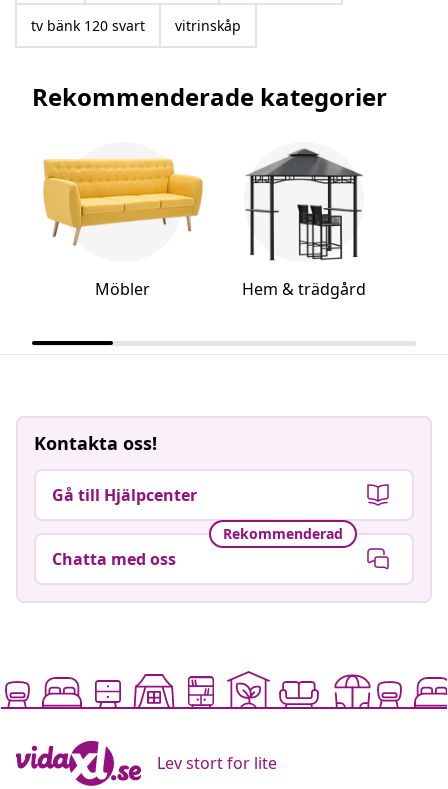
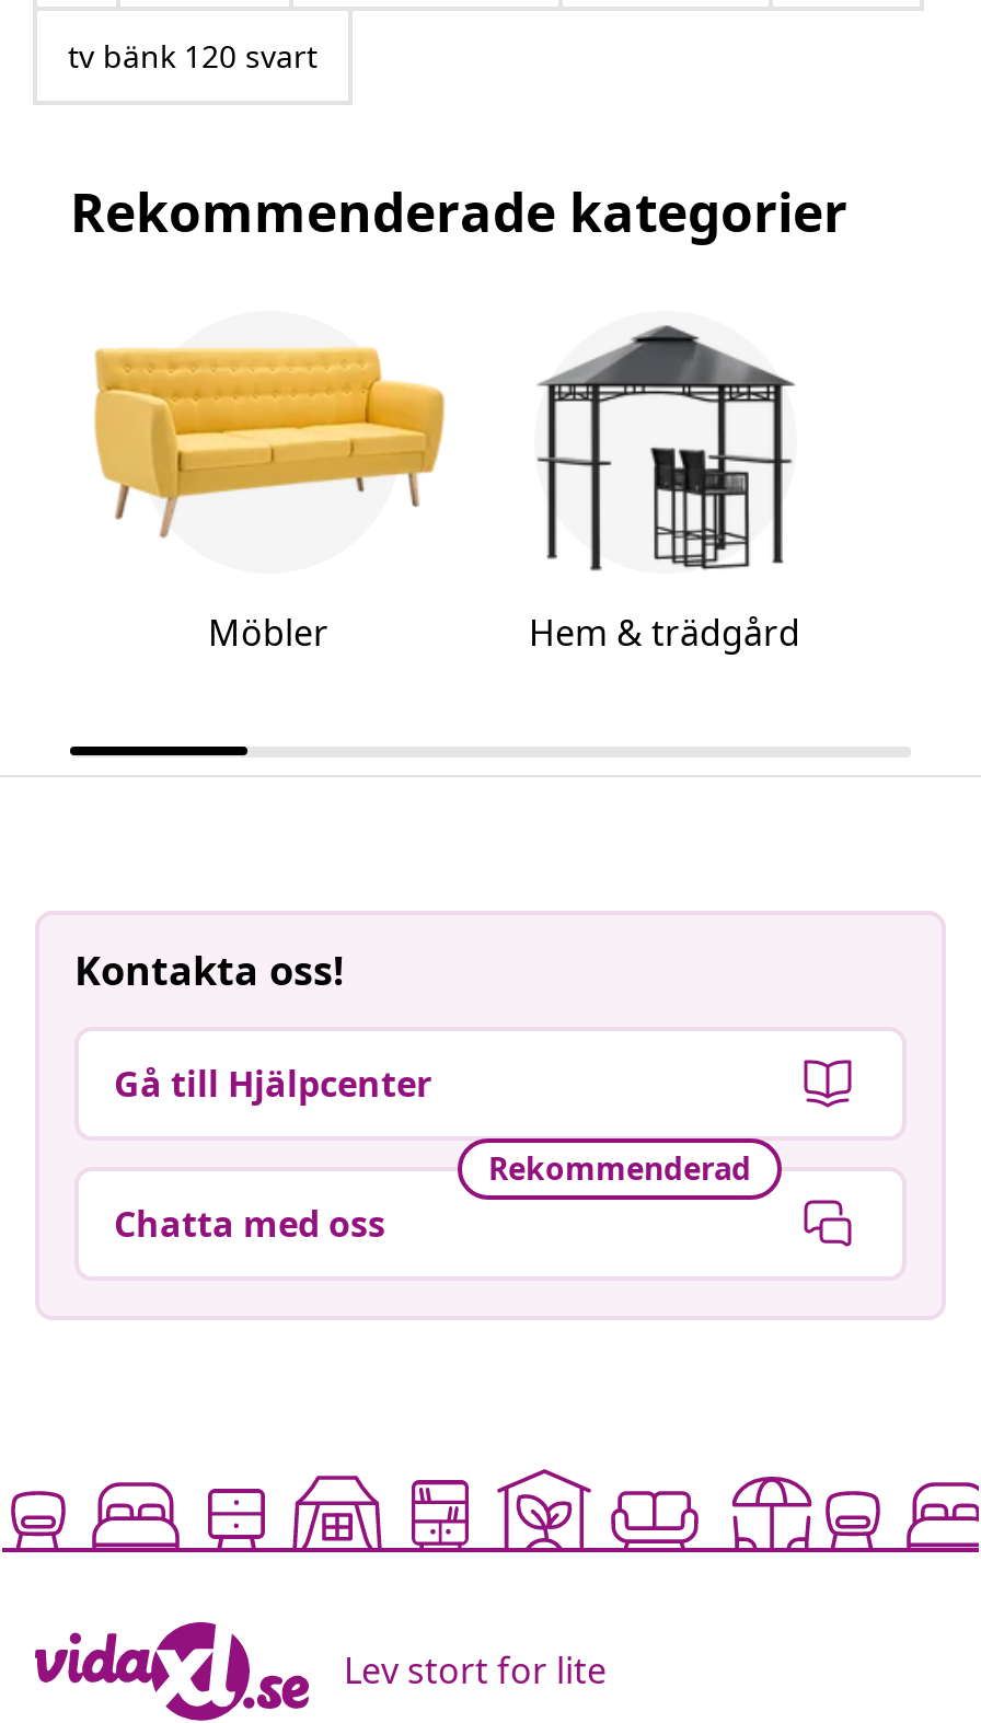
[175,15,241,34] vitrinskåp -> none

